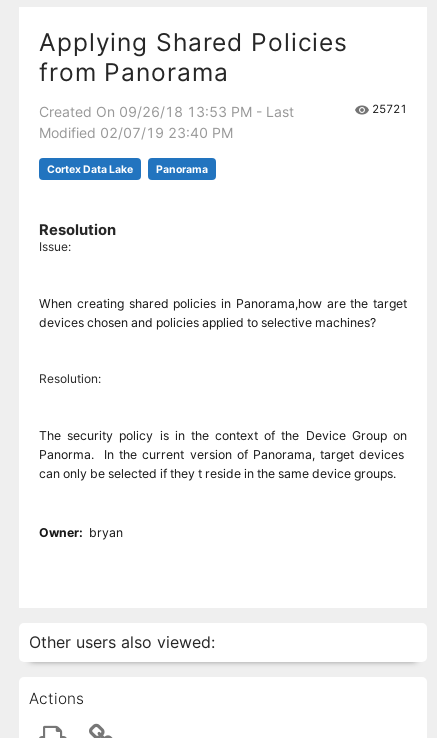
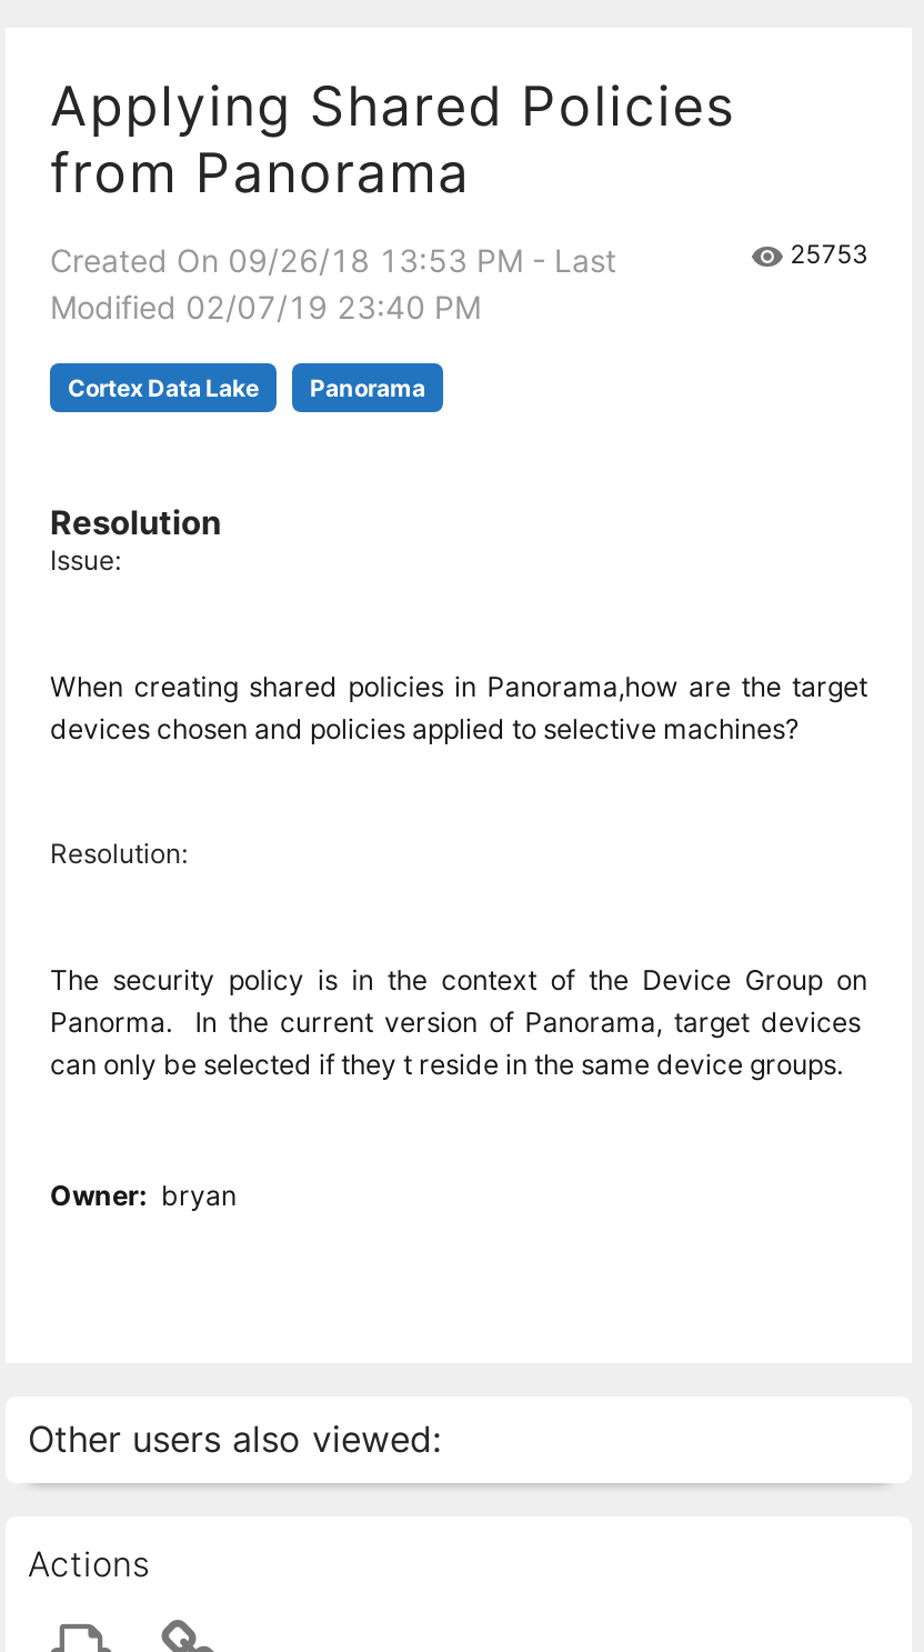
[372,102,407,116] 25721 -> [790,239,867,270] 25753

